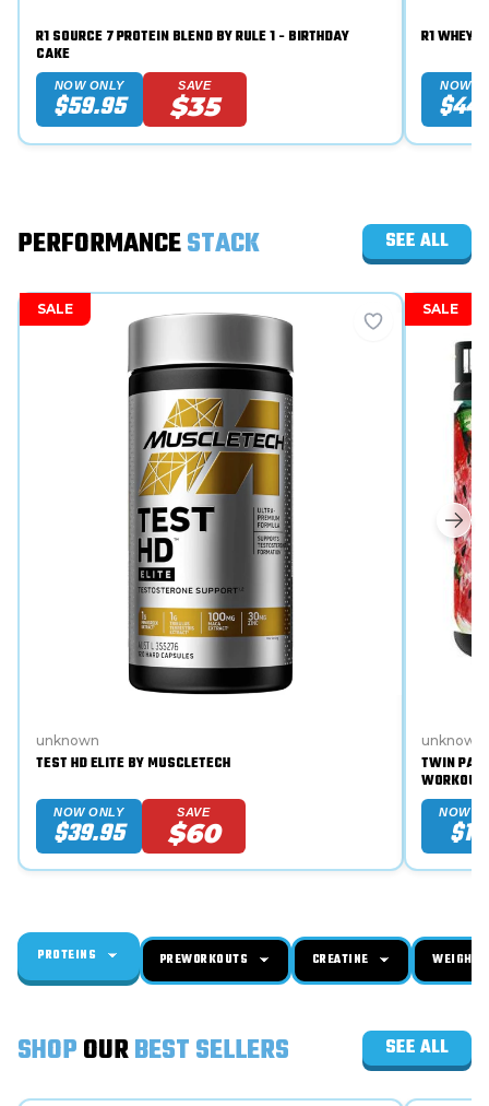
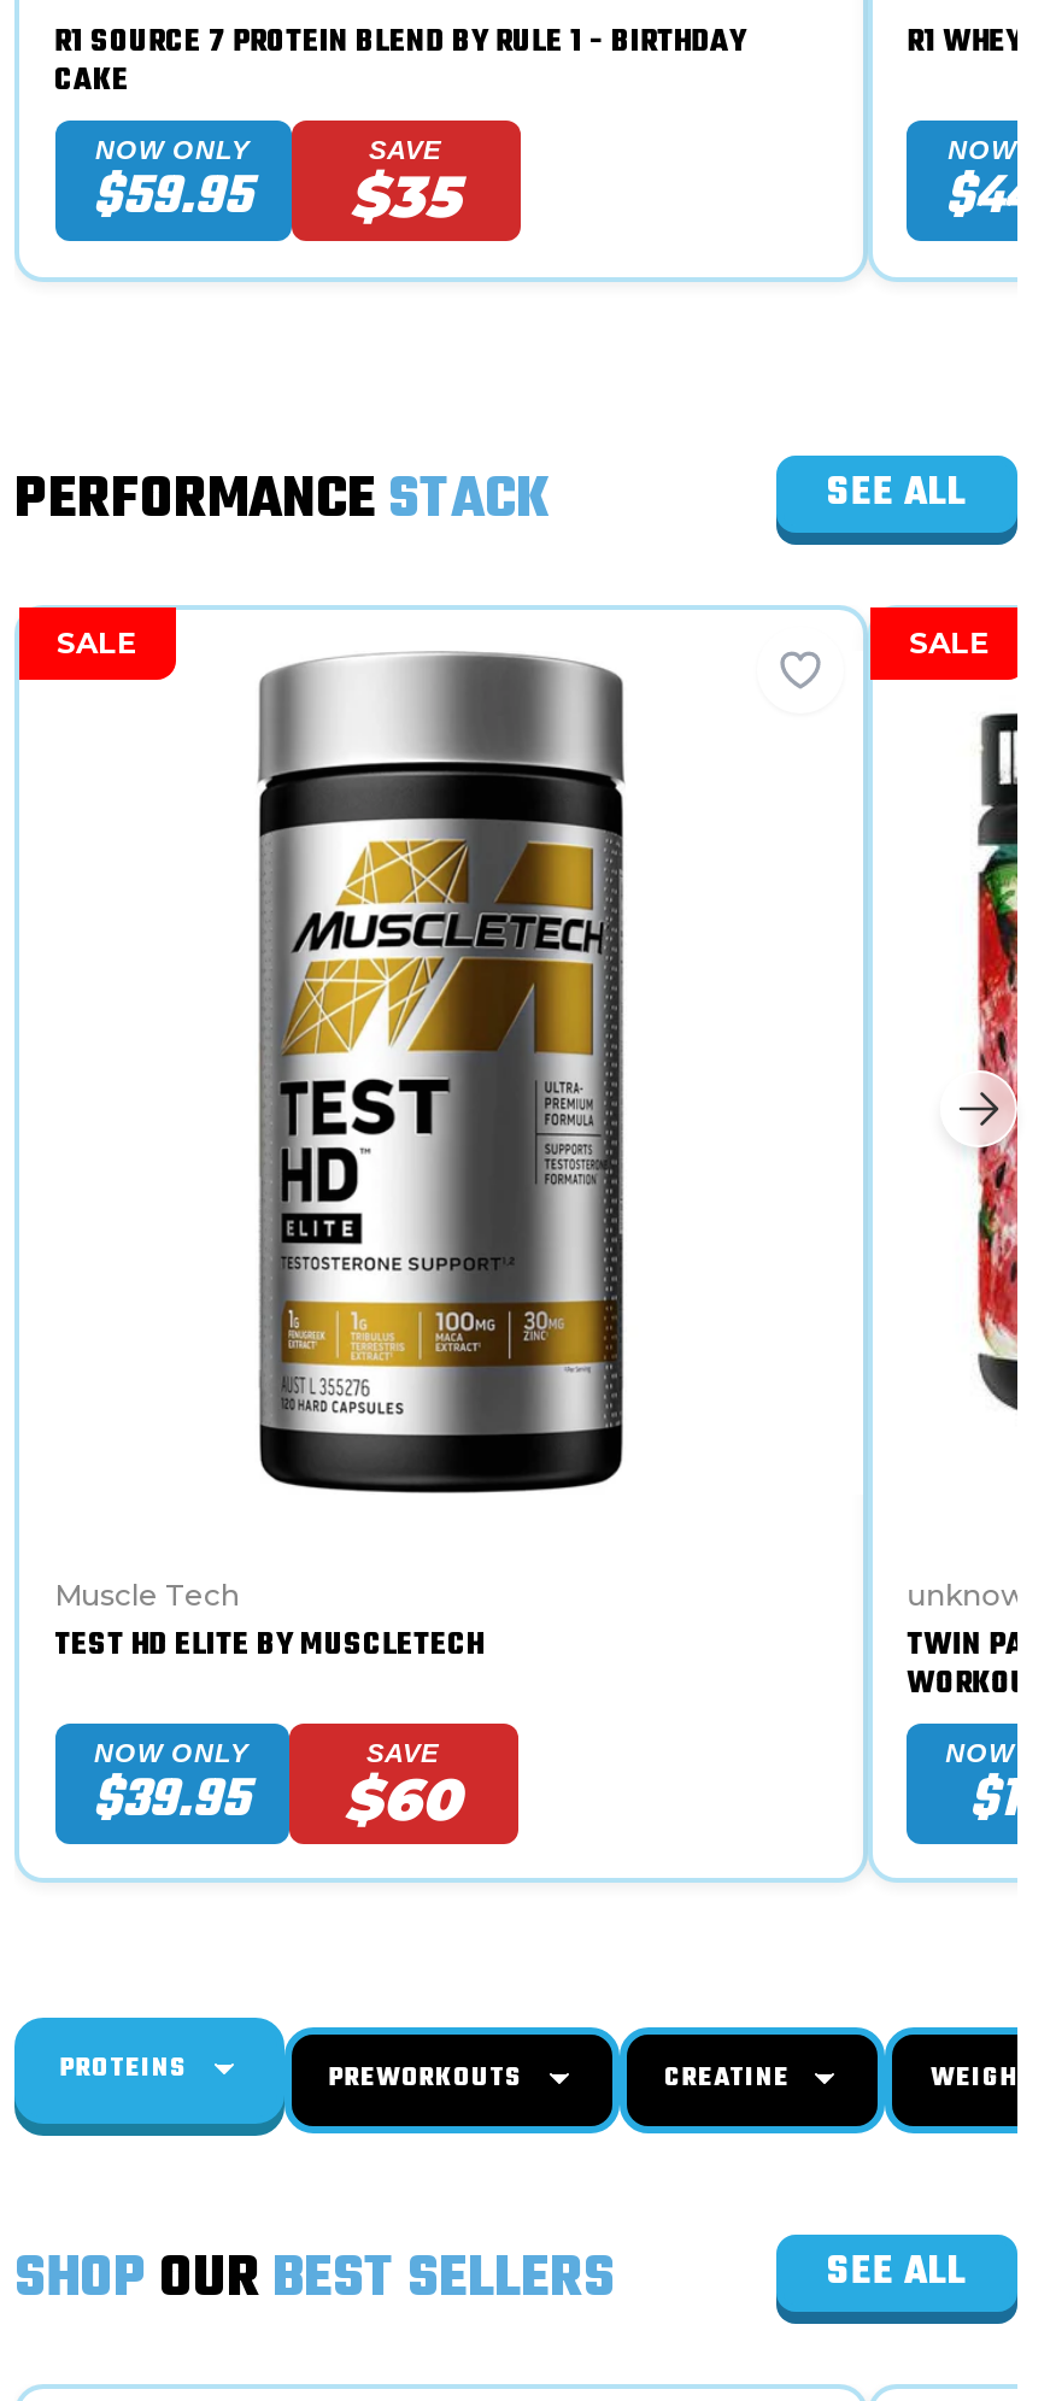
[35,732,99,748] unknown -> [54,1576,240,1612] Muscle Tech

